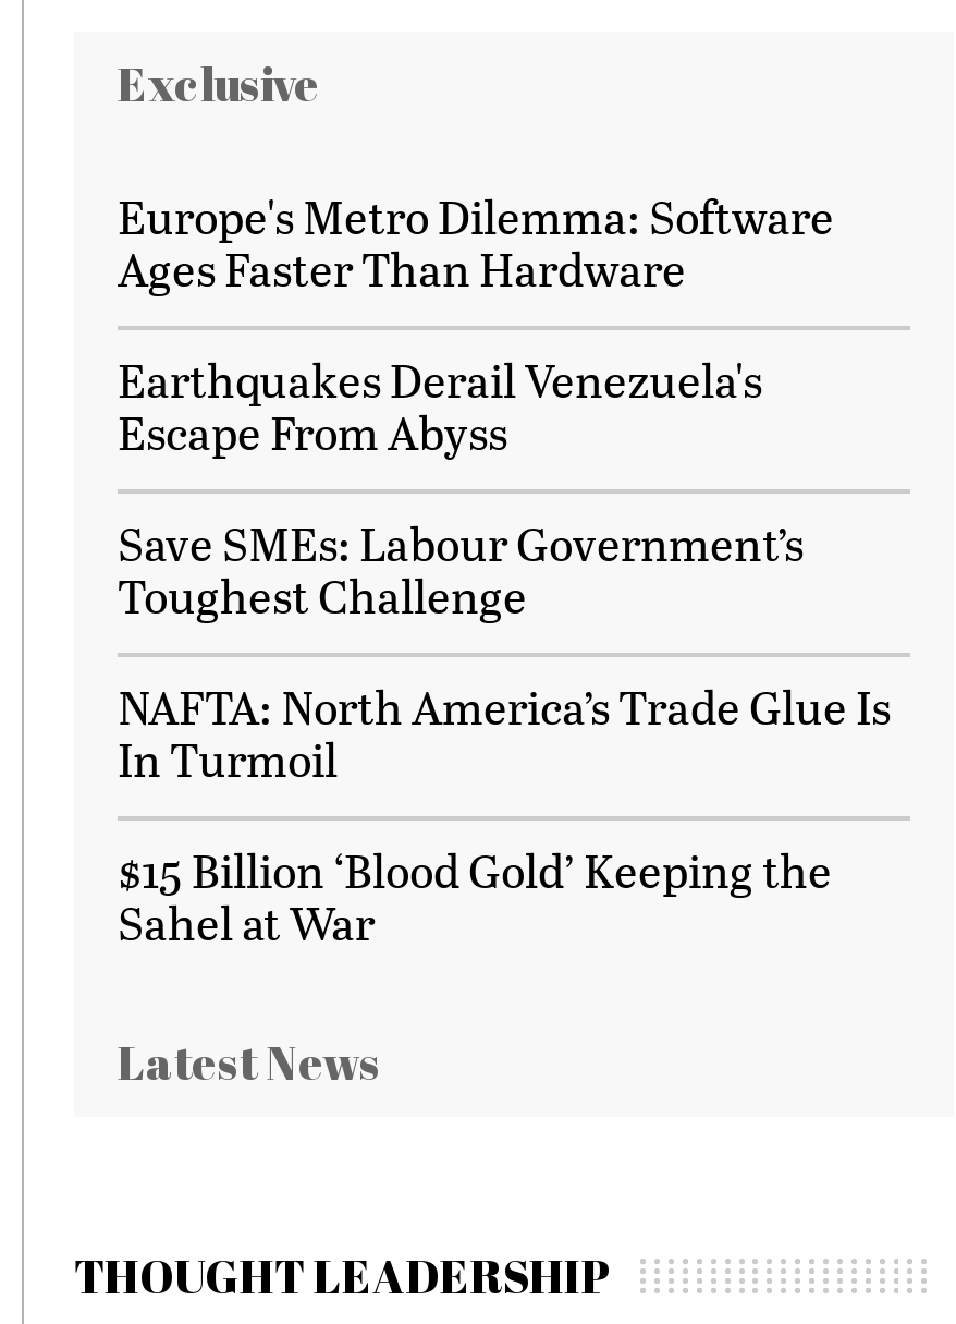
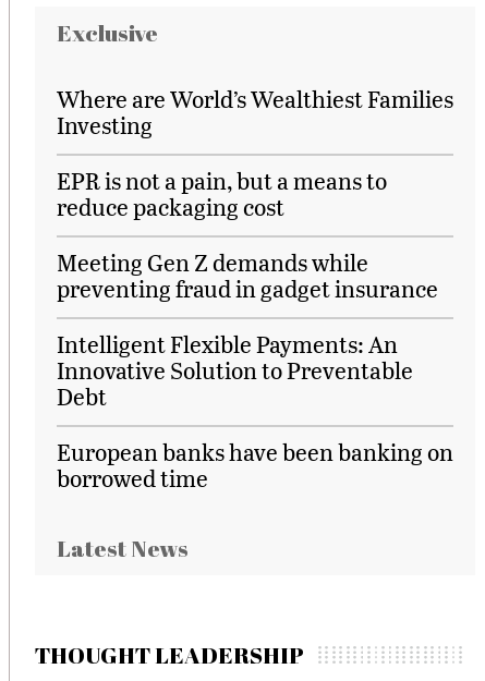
[118,185,834,300] Europe's Metro Dilemma: Software | Ages Faster Than Hardware -> [57,83,453,141] Where are World’s Wealthiest Families | Investing
[118,348,762,464] Earthquakes Derail Venezuela's | Escape From Abyss -> [57,165,387,223] EPR is not a pain, but a means to | reduce packaging cost
[118,512,804,627] Save SMEs: Labour Government’s | Toughest Challenge -> [57,247,438,304] Meeting Gen Z demands while | preventing fraud in gadget insurance
[118,675,891,791] NAFTA: North America’s Trade Glue Is | In Turmoil -> [57,328,413,412] Intelligent Flexible Payments: An | Innovative Solution to Preventable | Debt
[118,839,832,954] $15 Billion ‘Blood Gold’ Keeping the | Sahel at War -> [57,436,453,494] European banks have been banking on | borrowed time

